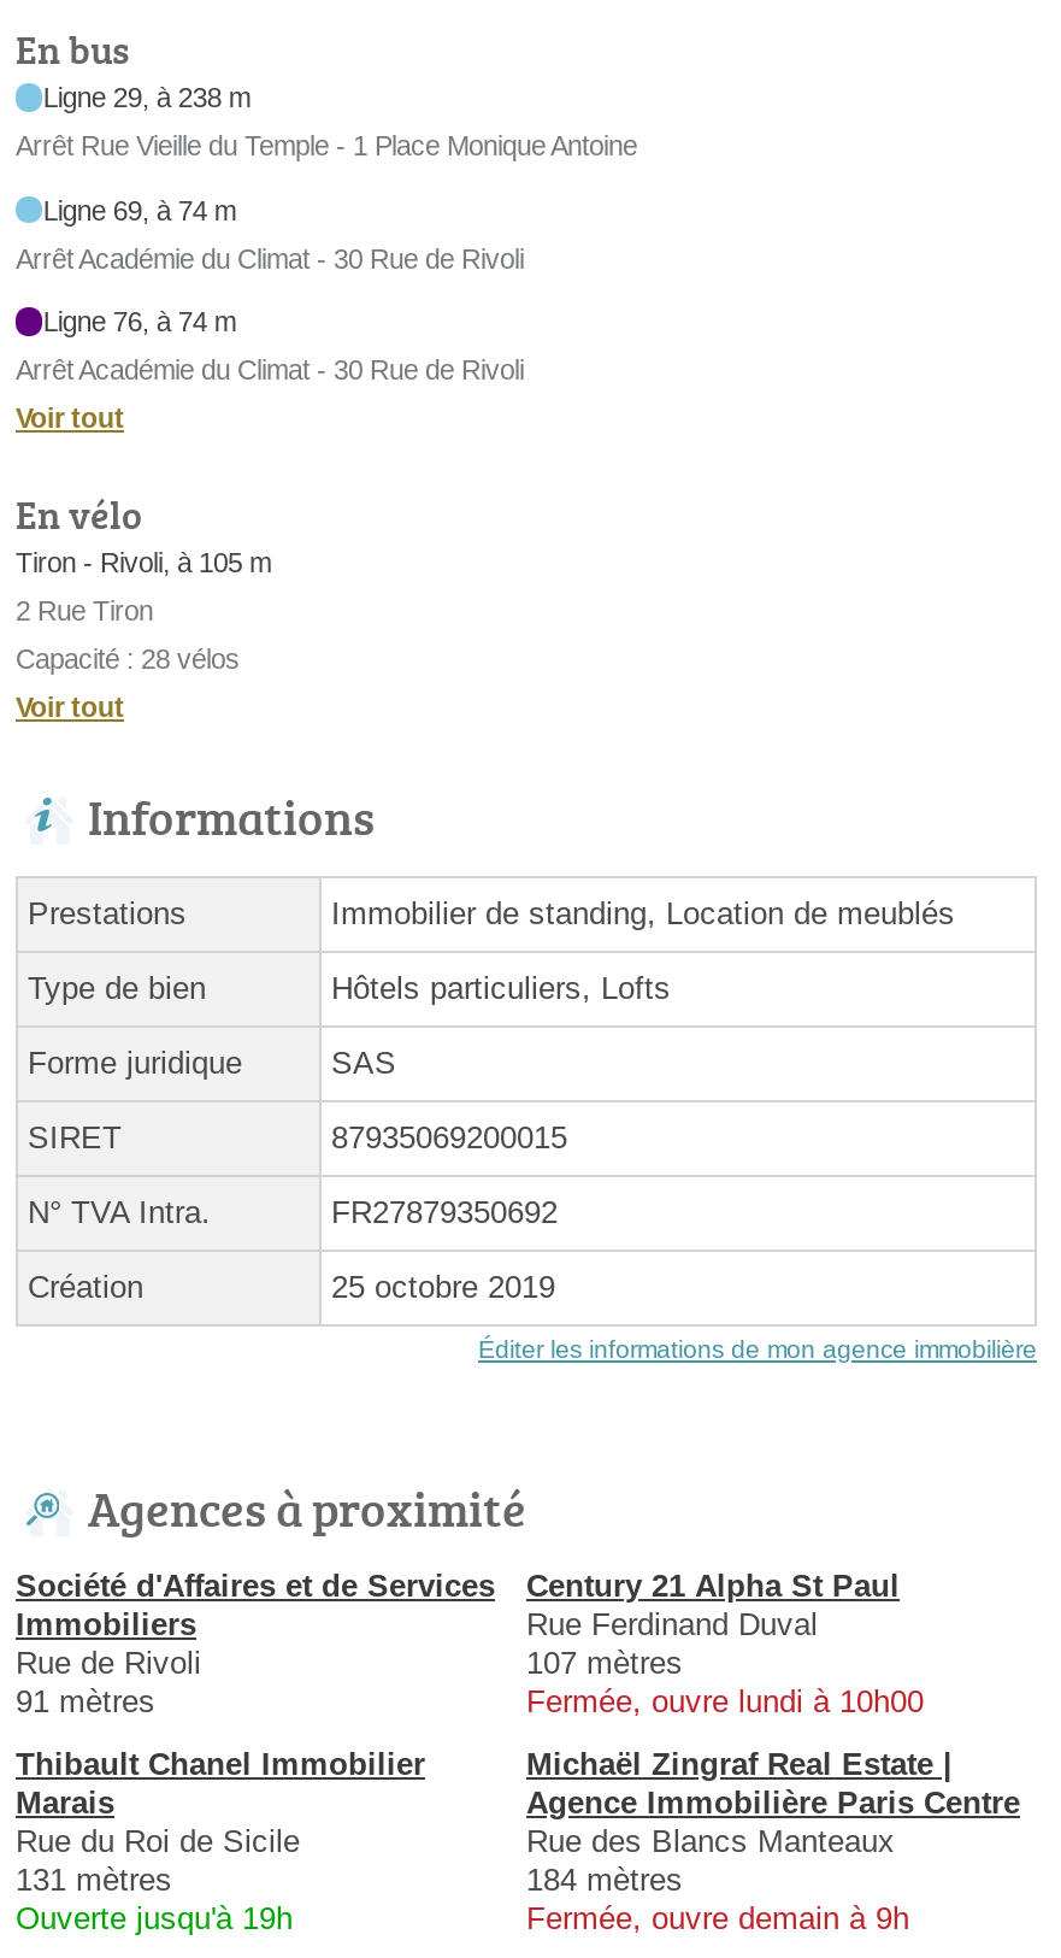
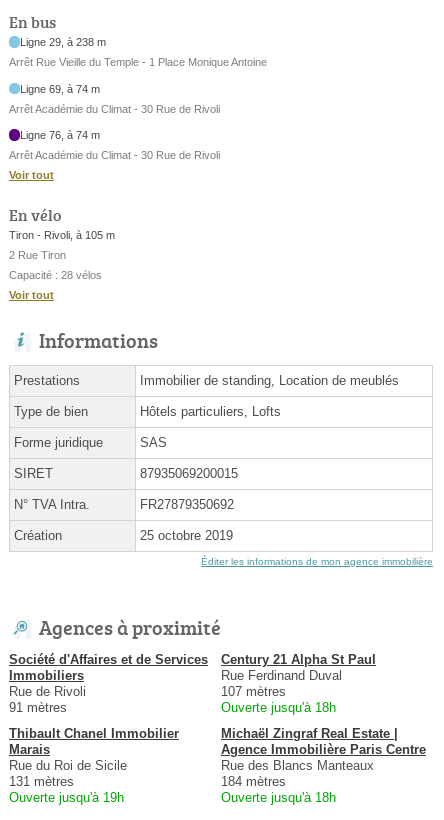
[526,1682,924,1718] Fermée, ouvre lundi à 10h00 -> [221,700,336,715] Ouverte jusqu'à 18h
[526,1899,909,1935] Fermée, ouvre demain à 9h -> [221,790,336,805] Ouverte jusqu'à 18h

